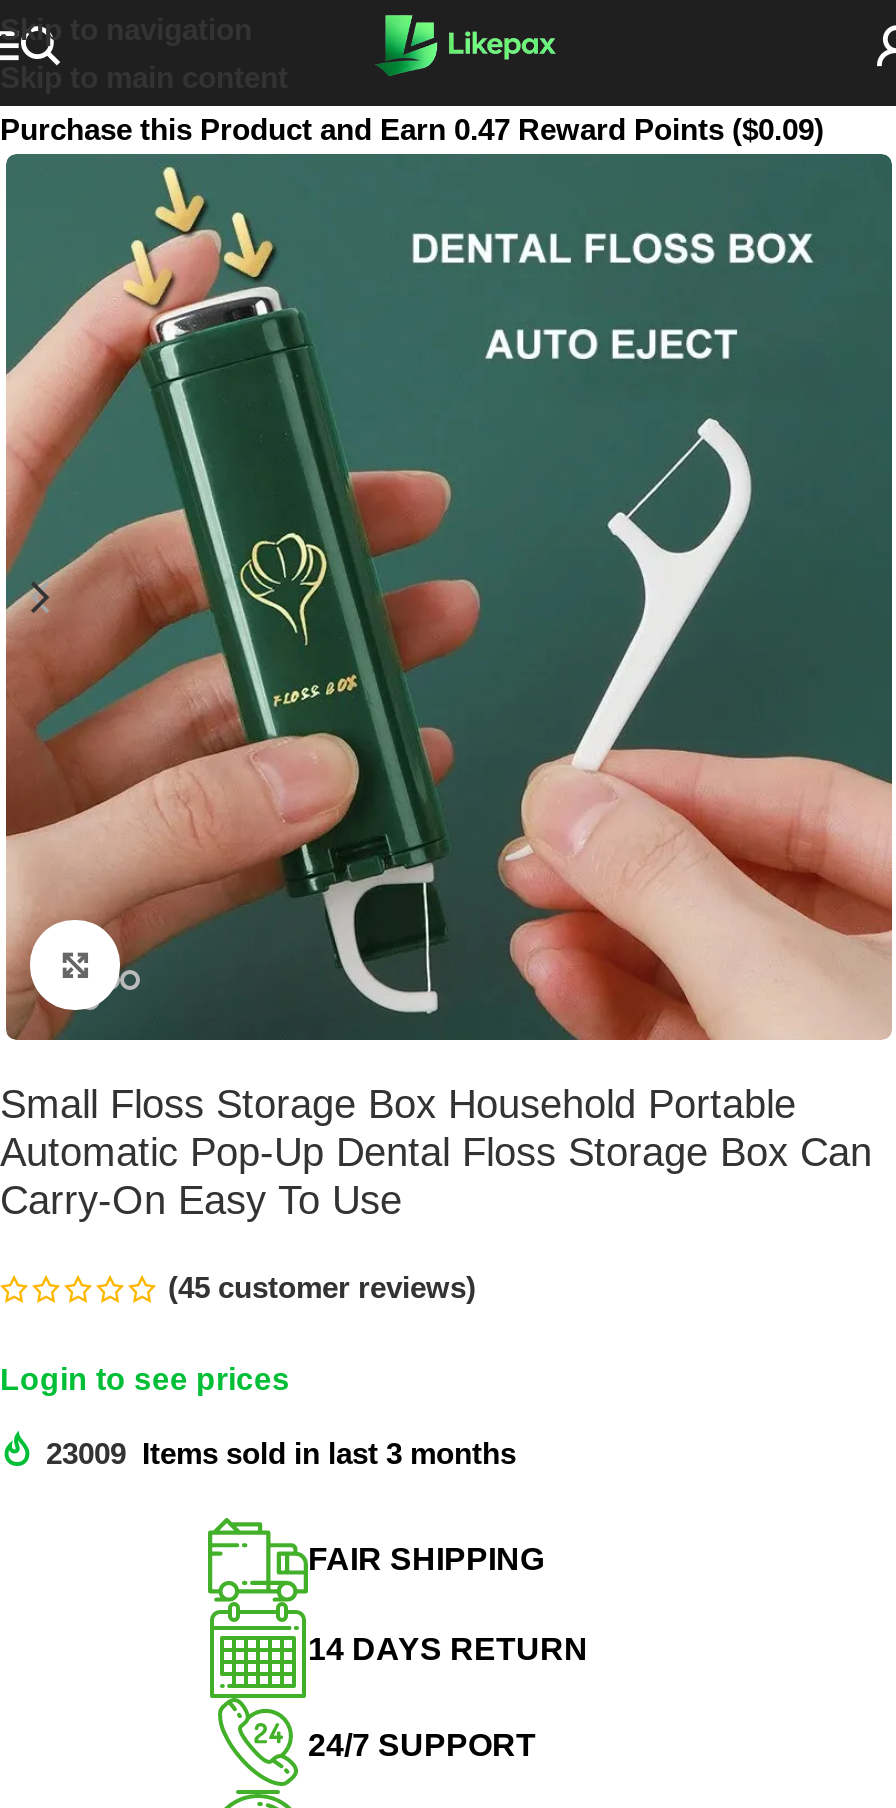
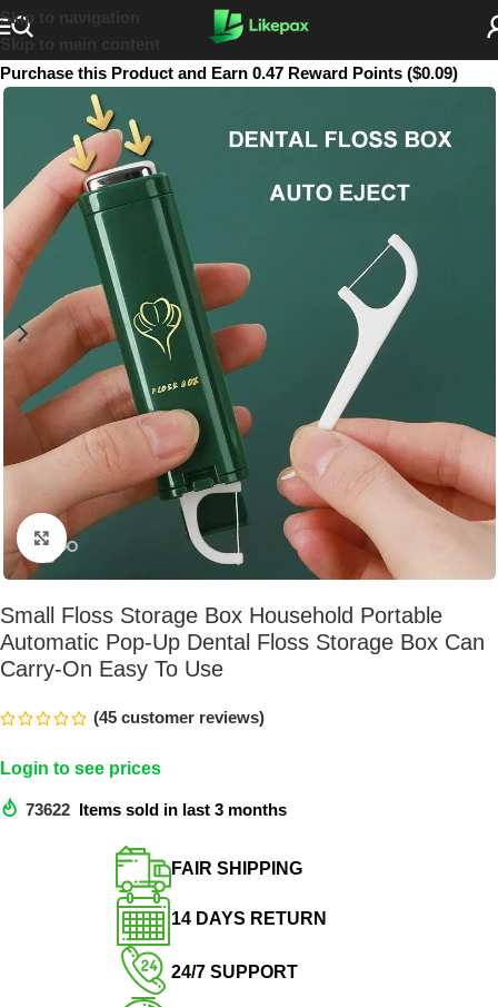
[46,1436,516,1470] 23009 Items sold in last 3 months -> [26,800,287,819] 73622 Items sold in last 3 months

